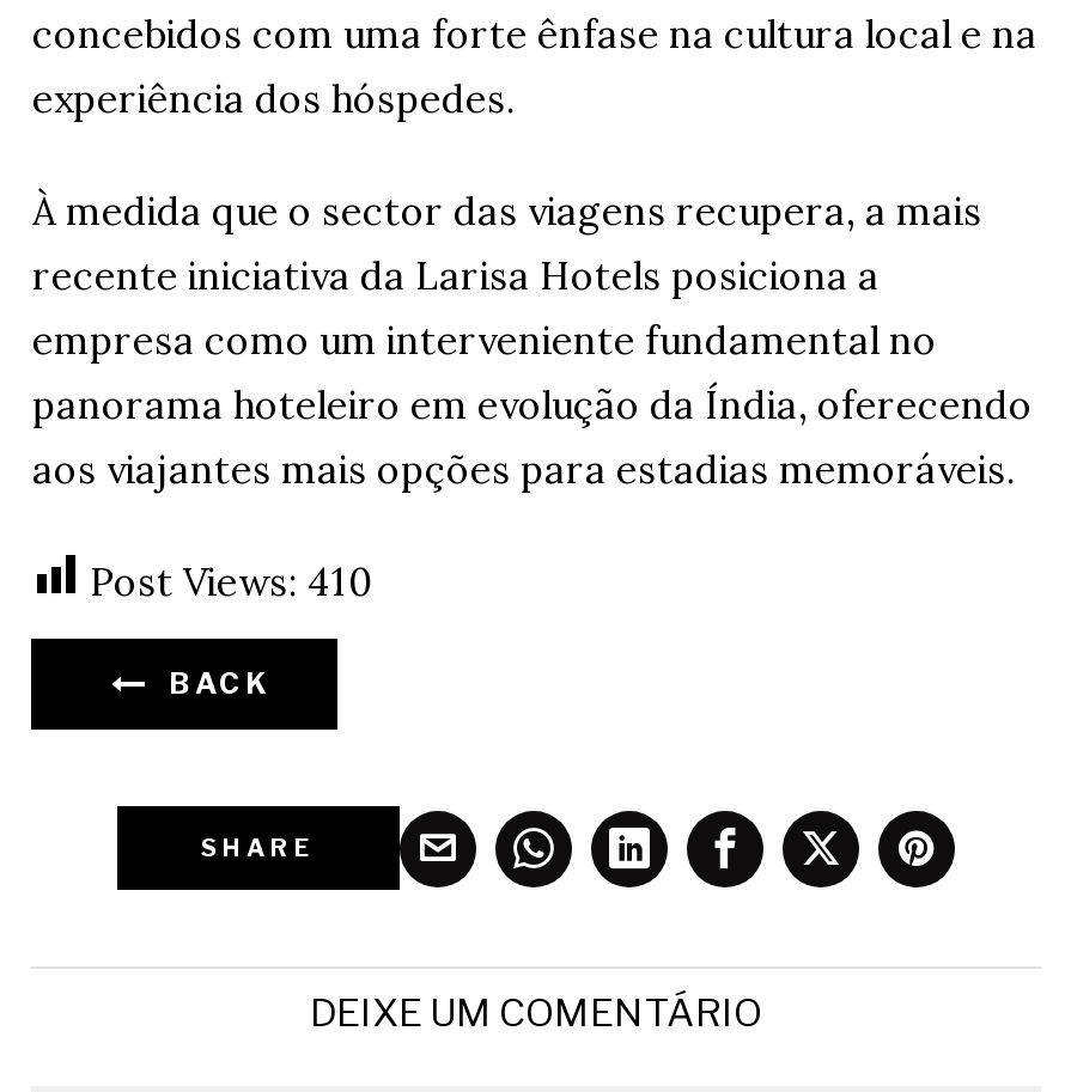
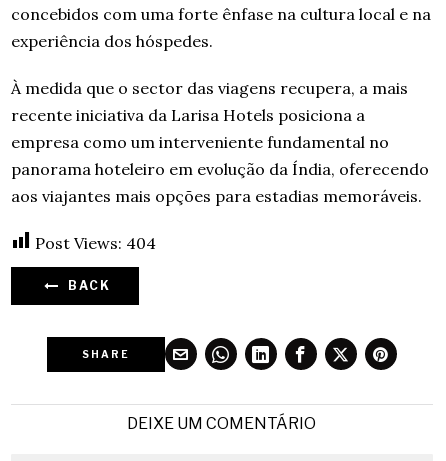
[90,557,372,605] Post Views: 410 -> [35,233,156,253] Post Views: 404

